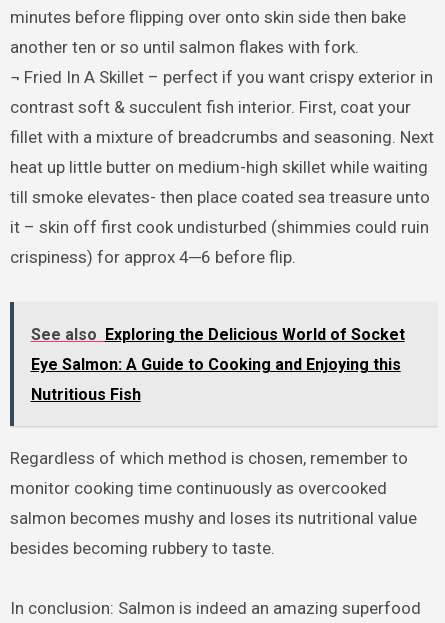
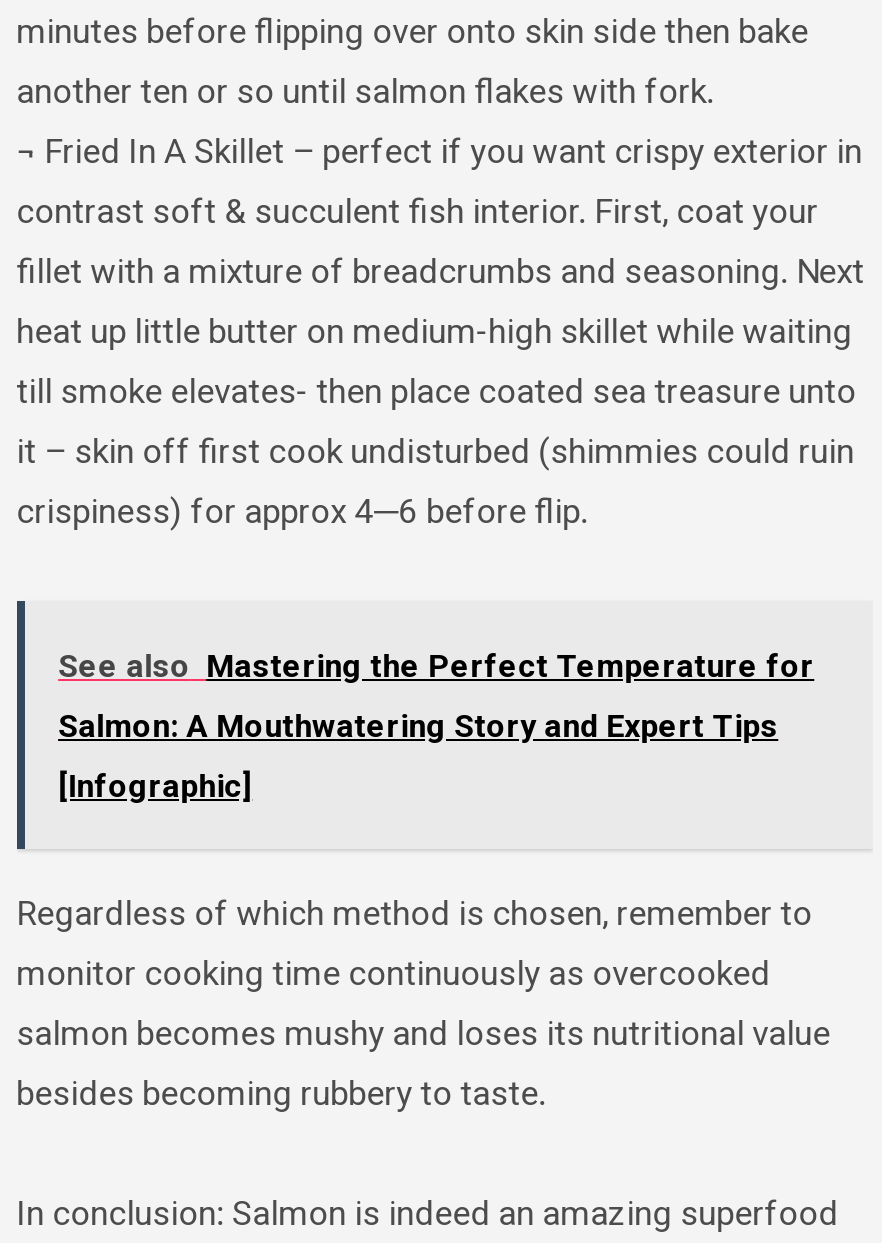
[31,325,405,344] See also Exploring the Delicious World of Socket -> [58,647,814,685] See also Mastering the Perfect Temperature for
[31,355,401,374] Eye Salmon: A Guide to Cooking and Enjoying this -> [58,707,778,745] Salmon: A Mouthwatering Story and Expert Tips
[31,385,141,404] Nutritious Fish -> [58,767,252,805] [Infographic]

